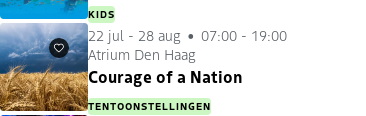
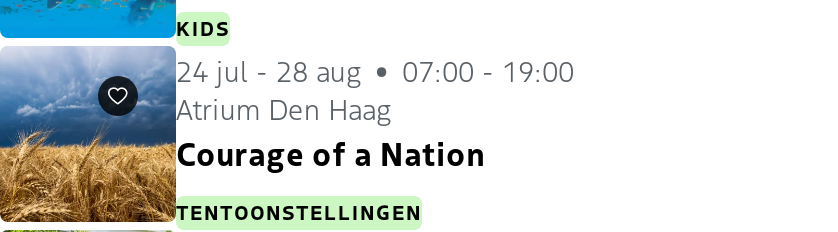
[88,25,287,45] 22 jul - 28 aug 07:00 - 19:00 -> [176,50,574,90] 24 jul - 28 aug 07:00 - 19:00

